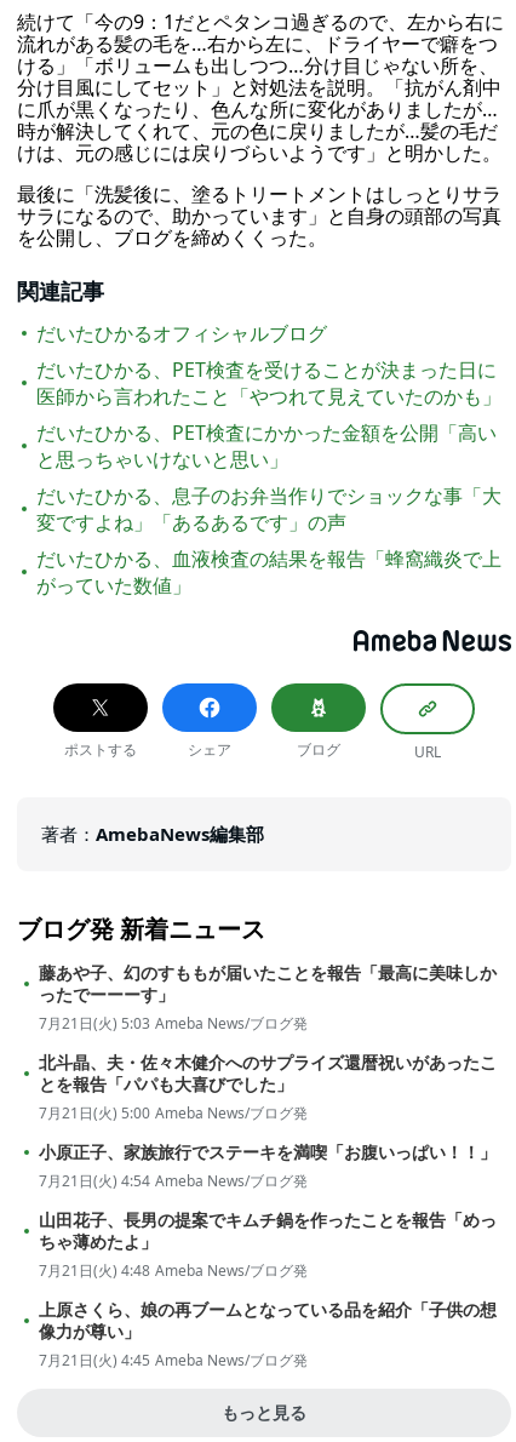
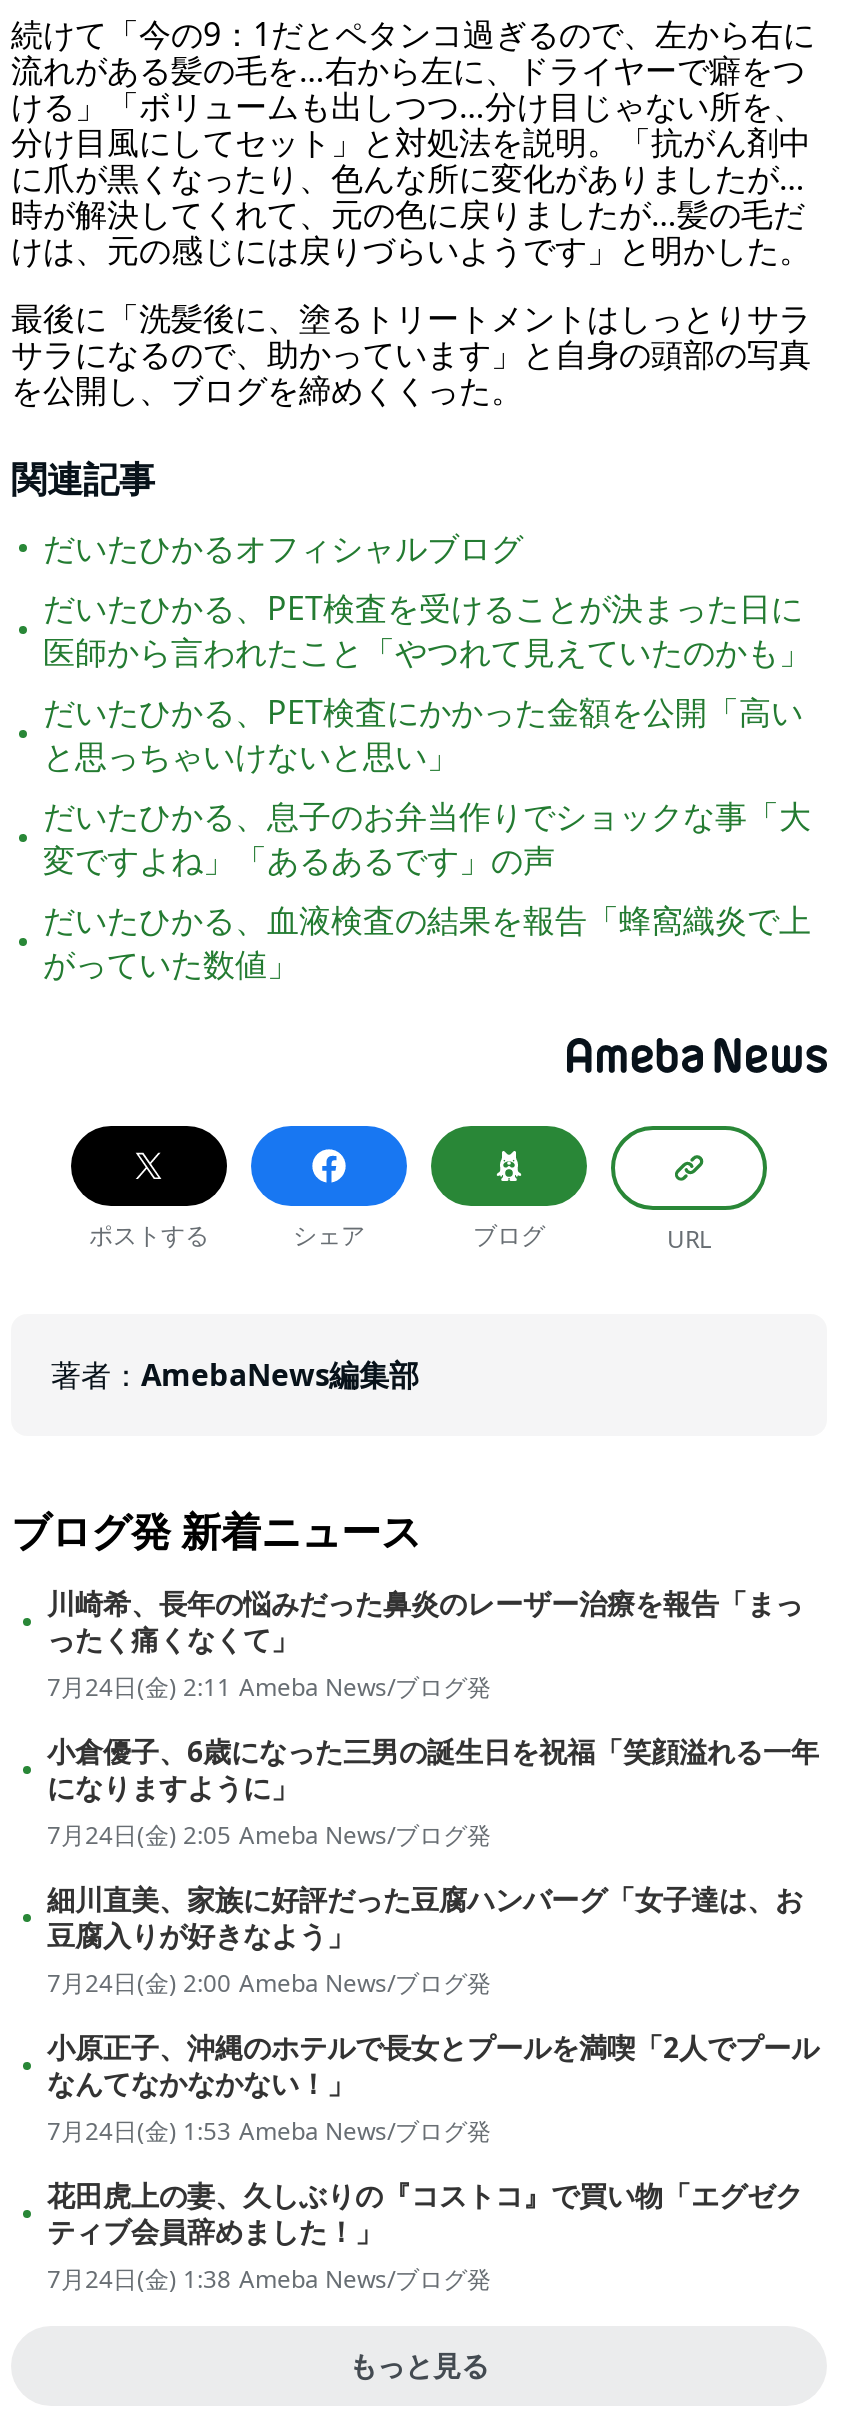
[39,961,497,1034] 藤あや子、幻のすももが届いたことを報告「最高に美味しか | ったでーーーす」 | 7月21日(火) 5:03 Ameba News/ブログ発 -> [47,1584,803,1704] 川崎希、長年の悩みだった鼻炎のレーザー治療を報告「まっ | ったく痛くなくて」 | 7月24日(金) 2:11 Ameba News/ブログ発
[39,1051,497,1123] 北斗晶、夫・佐々木健介へのサプライズ還暦祝いがあったこ | とを報告「パパも大喜びでした」 | 7月21日(火) 5:00 Ameba News/ブログ発 -> [47,1732,819,1852] 小倉優子、6歳になった三男の誕生日を祝福「笑顔溢れる一年 | になりますように」 | 7月24日(金) 2:05 Ameba News/ブログ発
[39,1140,497,1191] 小原正子、家族旅行でステーキを満喫「お腹いっぱい！！」 | 7月21日(火) 4:54 Ameba News/ブログ発 -> [47,1880,803,2000] 細川直美、家族に好評だった豆腐ハンバーグ「女子達は、お | 豆腐入りが好きなよう」 | 7月24日(金) 2:00 Ameba News/ブログ発
[39,1208,497,1281] 山田花子、長男の提案でキムチ鍋を作ったことを報告「めっ | ちゃ薄めたよ」 | 7月21日(火) 4:48 Ameba News/ブログ発 -> [47,2028,819,2148] 小原正子、沖縄のホテルで長女とプールを満喫「2人でプール | なんてなかなかない！」 | 7月24日(金) 1:53 Ameba News/ブログ発
[39,1298,497,1371] 上原さくら、娘の再ブームとなっている品を紹介「子供の想 | 像力が尊い」 | 7月21日(火) 4:45 Ameba News/ブログ発 -> [47,2176,803,2296] 花田虎上の妻、久しぶりの『コストコ』で買い物「エグゼク | ティブ会員辞めました！」 | 7月24日(金) 1:38 Ameba News/ブログ発

